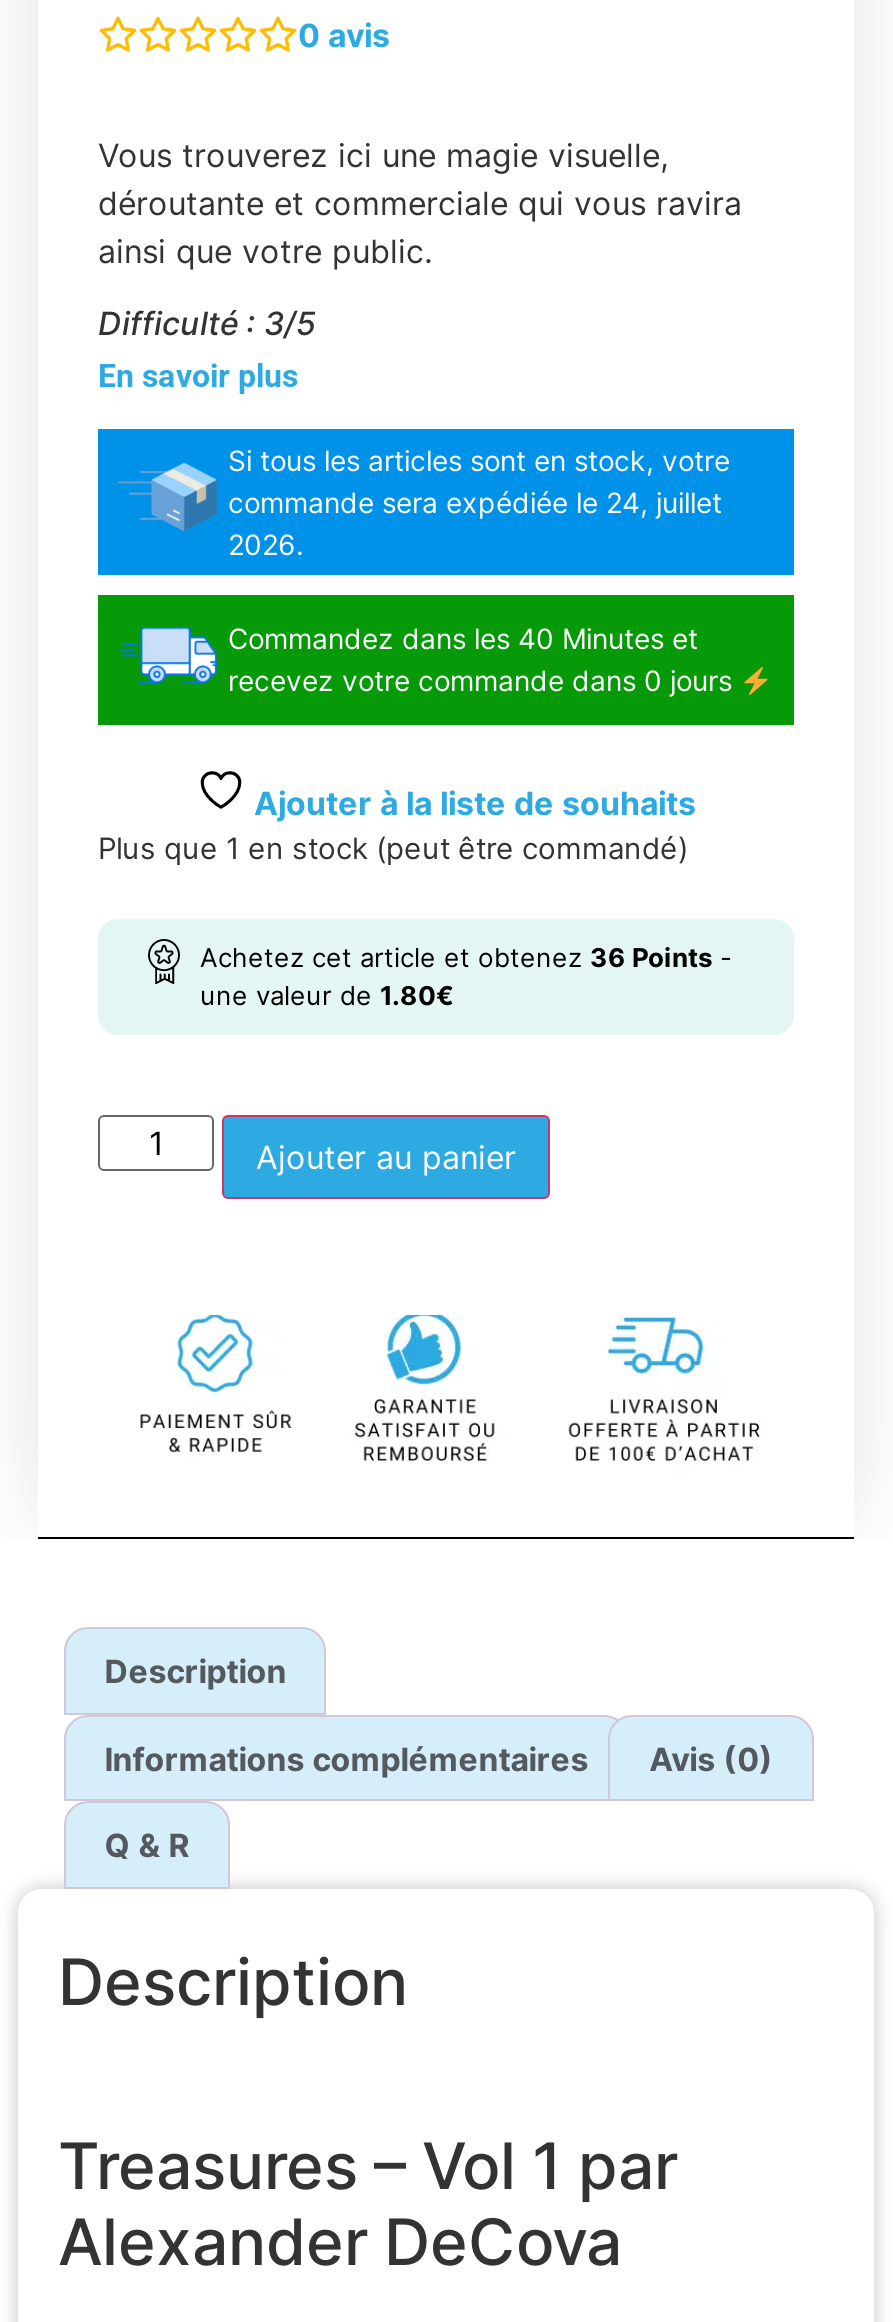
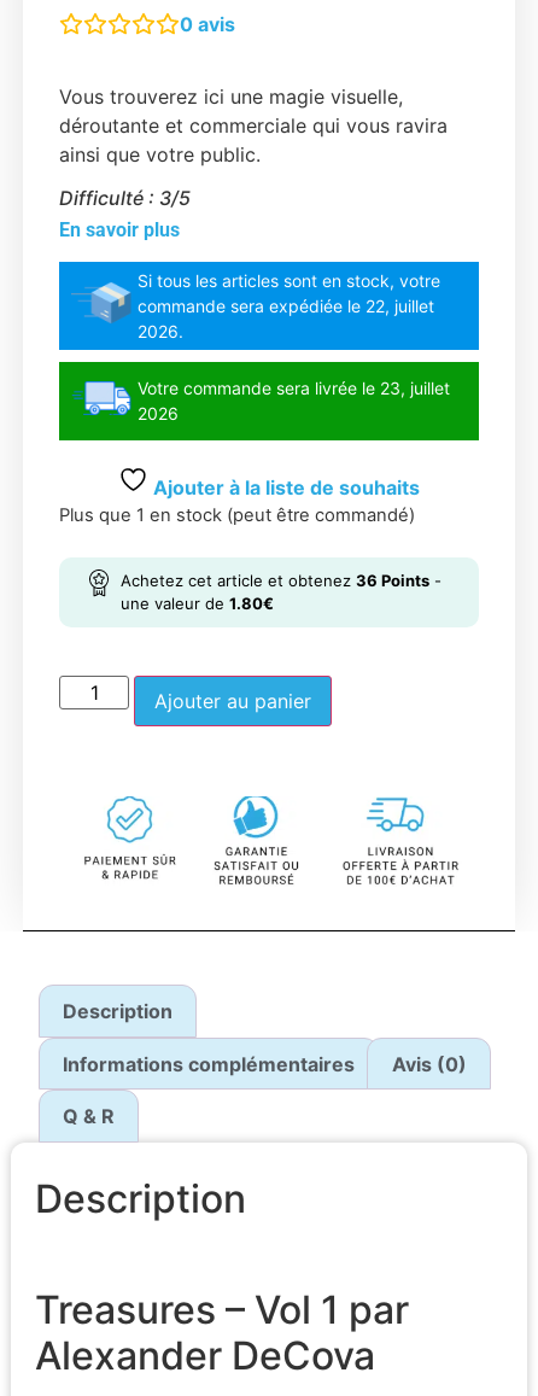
[228,485,722,519] commande sera expédiée le 24, juillet -> [138,295,434,316] commande sera expédiée le 22, juillet
[228,622,740,698] Commandez dans les 40 Minutes et | recevez votre commande dans 0 jours -> [138,378,450,424] Votre commande sera livrée le 23, juillet | 2026

